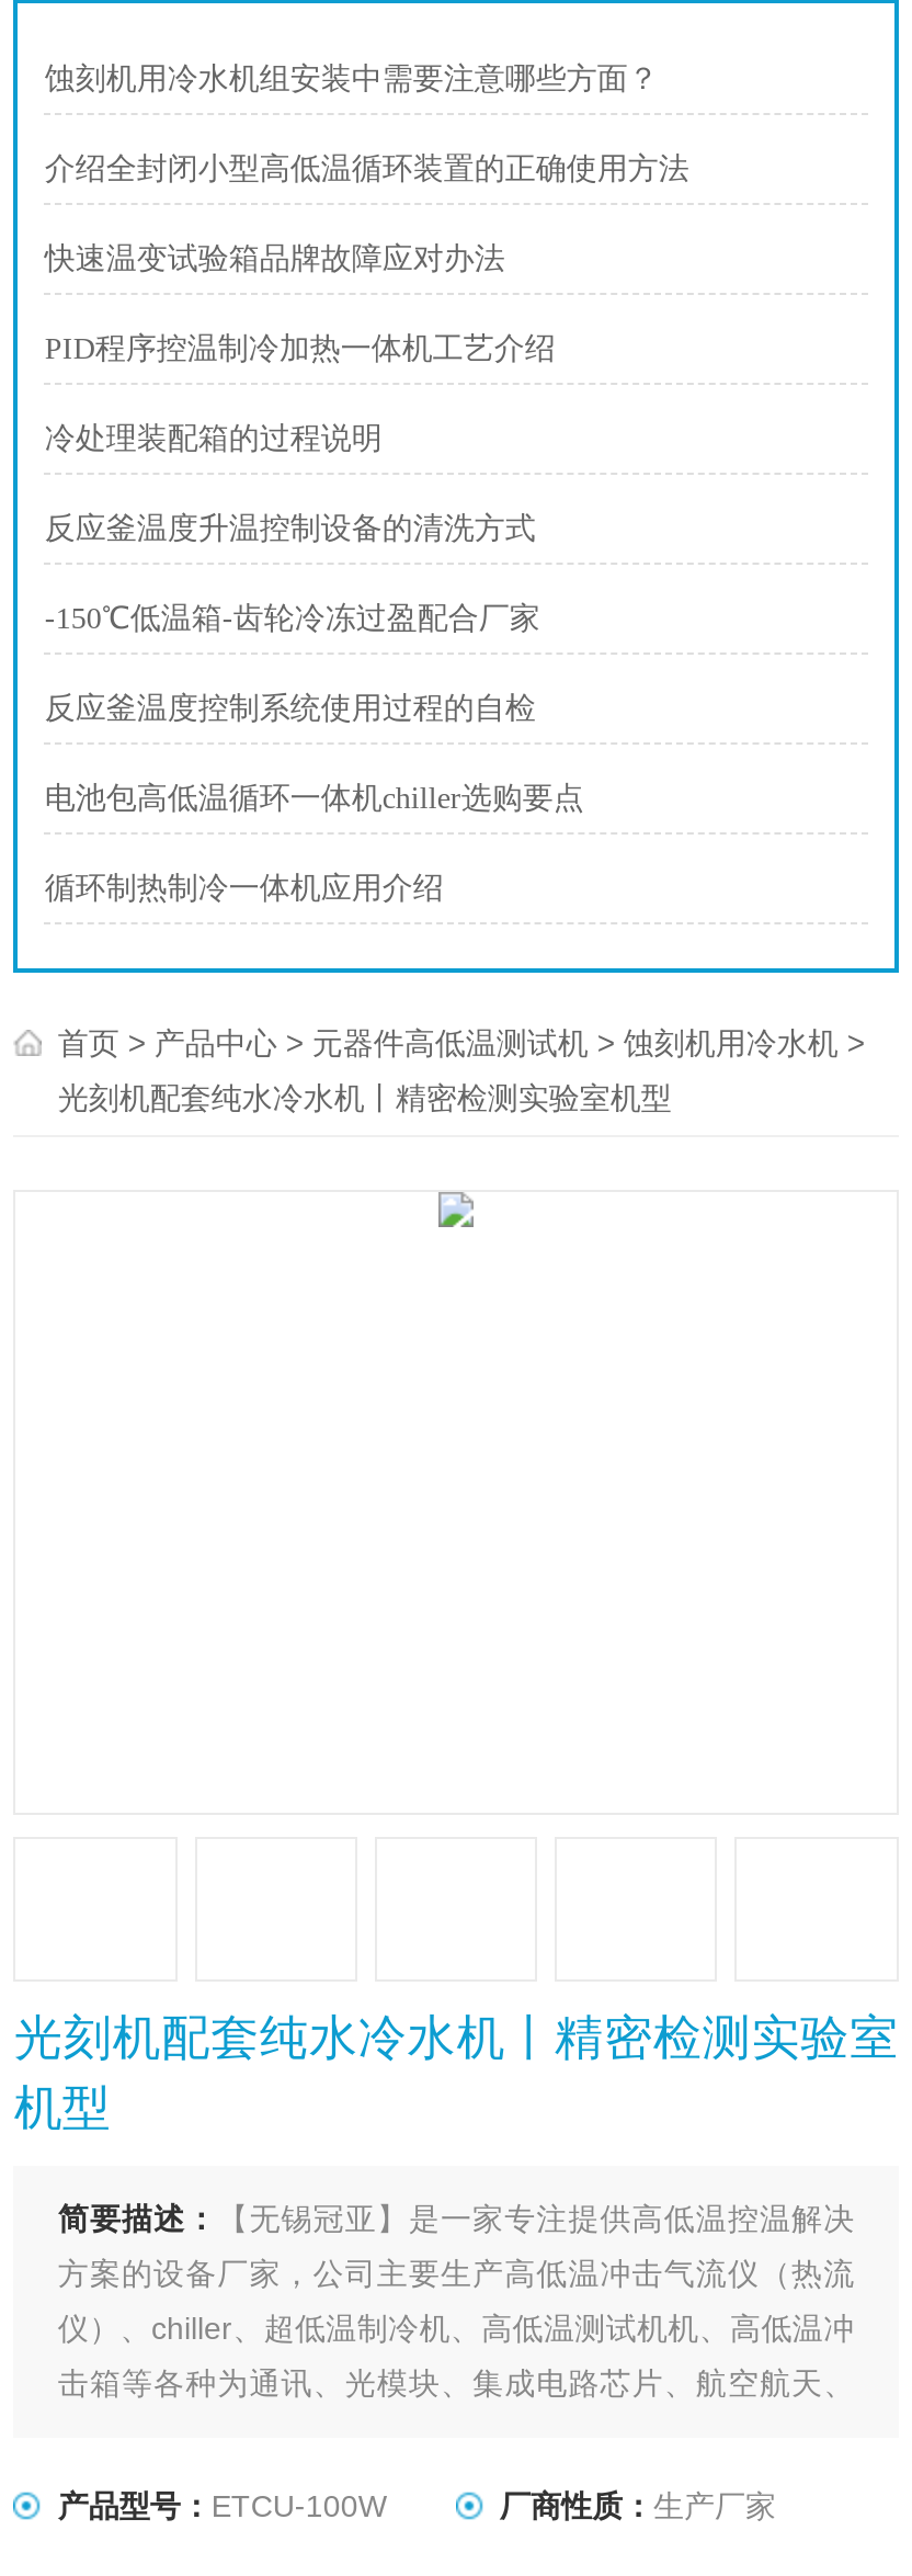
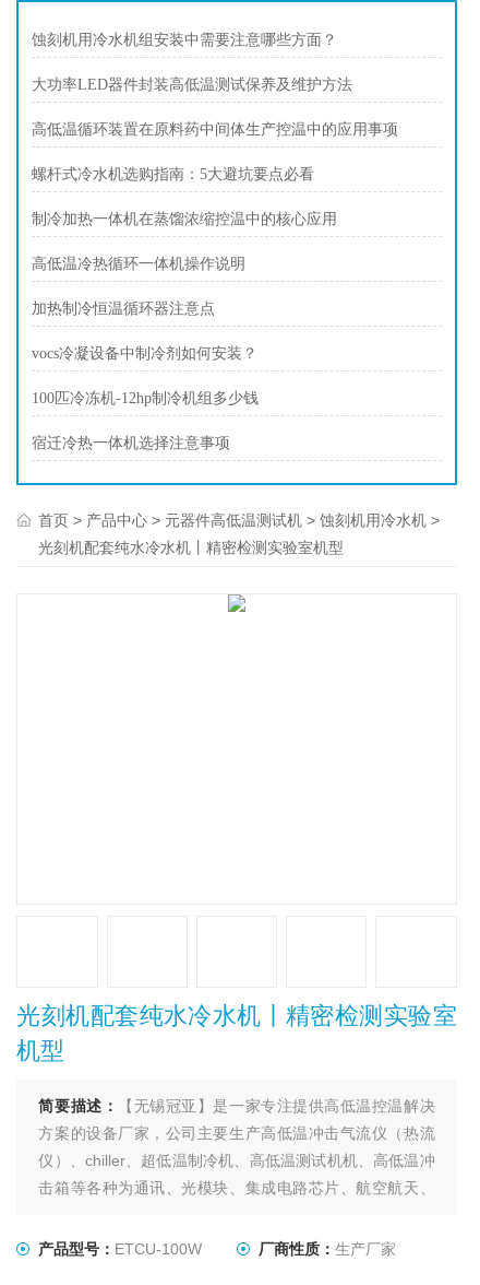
[45,153,689,186] 介绍全封闭小型高低温循环装置的正确使用方法 -> [32,77,353,93] 大功率LED器件封装高低温测试保养及维护方法
[45,243,505,276] 快速温变试验箱品牌故障应对办法 -> [32,122,399,138] 高低温循环装置在原料药中间体生产控温中的应用事项
[45,333,556,366] PID程序控温制冷加热一体机工艺介绍 -> [32,166,315,183] 螺杆式冷水机选购指南：5大避坑要点必看
[45,423,382,456] 冷处理装配箱的过程说明 -> [32,211,338,227] 制冷加热一体机在蒸馏浓缩控温中的核心应用
[45,513,536,545] 反应釜温度升温控制设备的清洗方式 -> [32,256,246,272] 高低温冷热循环一体机操作说明
[45,602,540,635] -150℃低温箱-齿轮冷冻过盈配合厂家 -> [32,301,215,317] 加热制冷恒温循环器注意点
[45,692,536,725] 反应釜温度控制系统使用过程的自检 -> [32,346,258,362] vocs冷凝设备中制冷剂如何安装？
[45,782,584,815] 电池包高低温循环一体机chiller选购要点 -> [32,390,259,407] 100匹冷冻机-12hp制冷机组多少钱
[45,872,444,905] 循环制热制冷一体机应用介绍 -> [32,435,231,451] 宿迁冷热一体机选择注意事项

